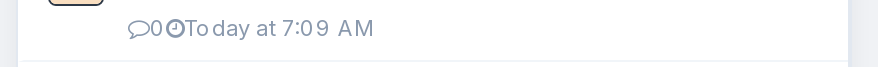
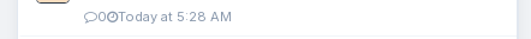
[150,14,374,42] 0 Today at 7:09 AM -> [97,8,232,25] 0 Today at 5:28 AM

